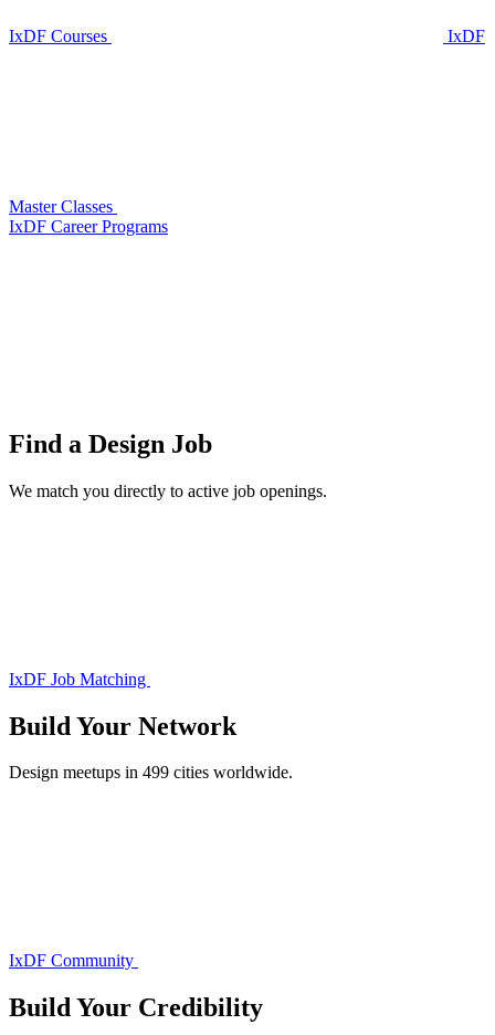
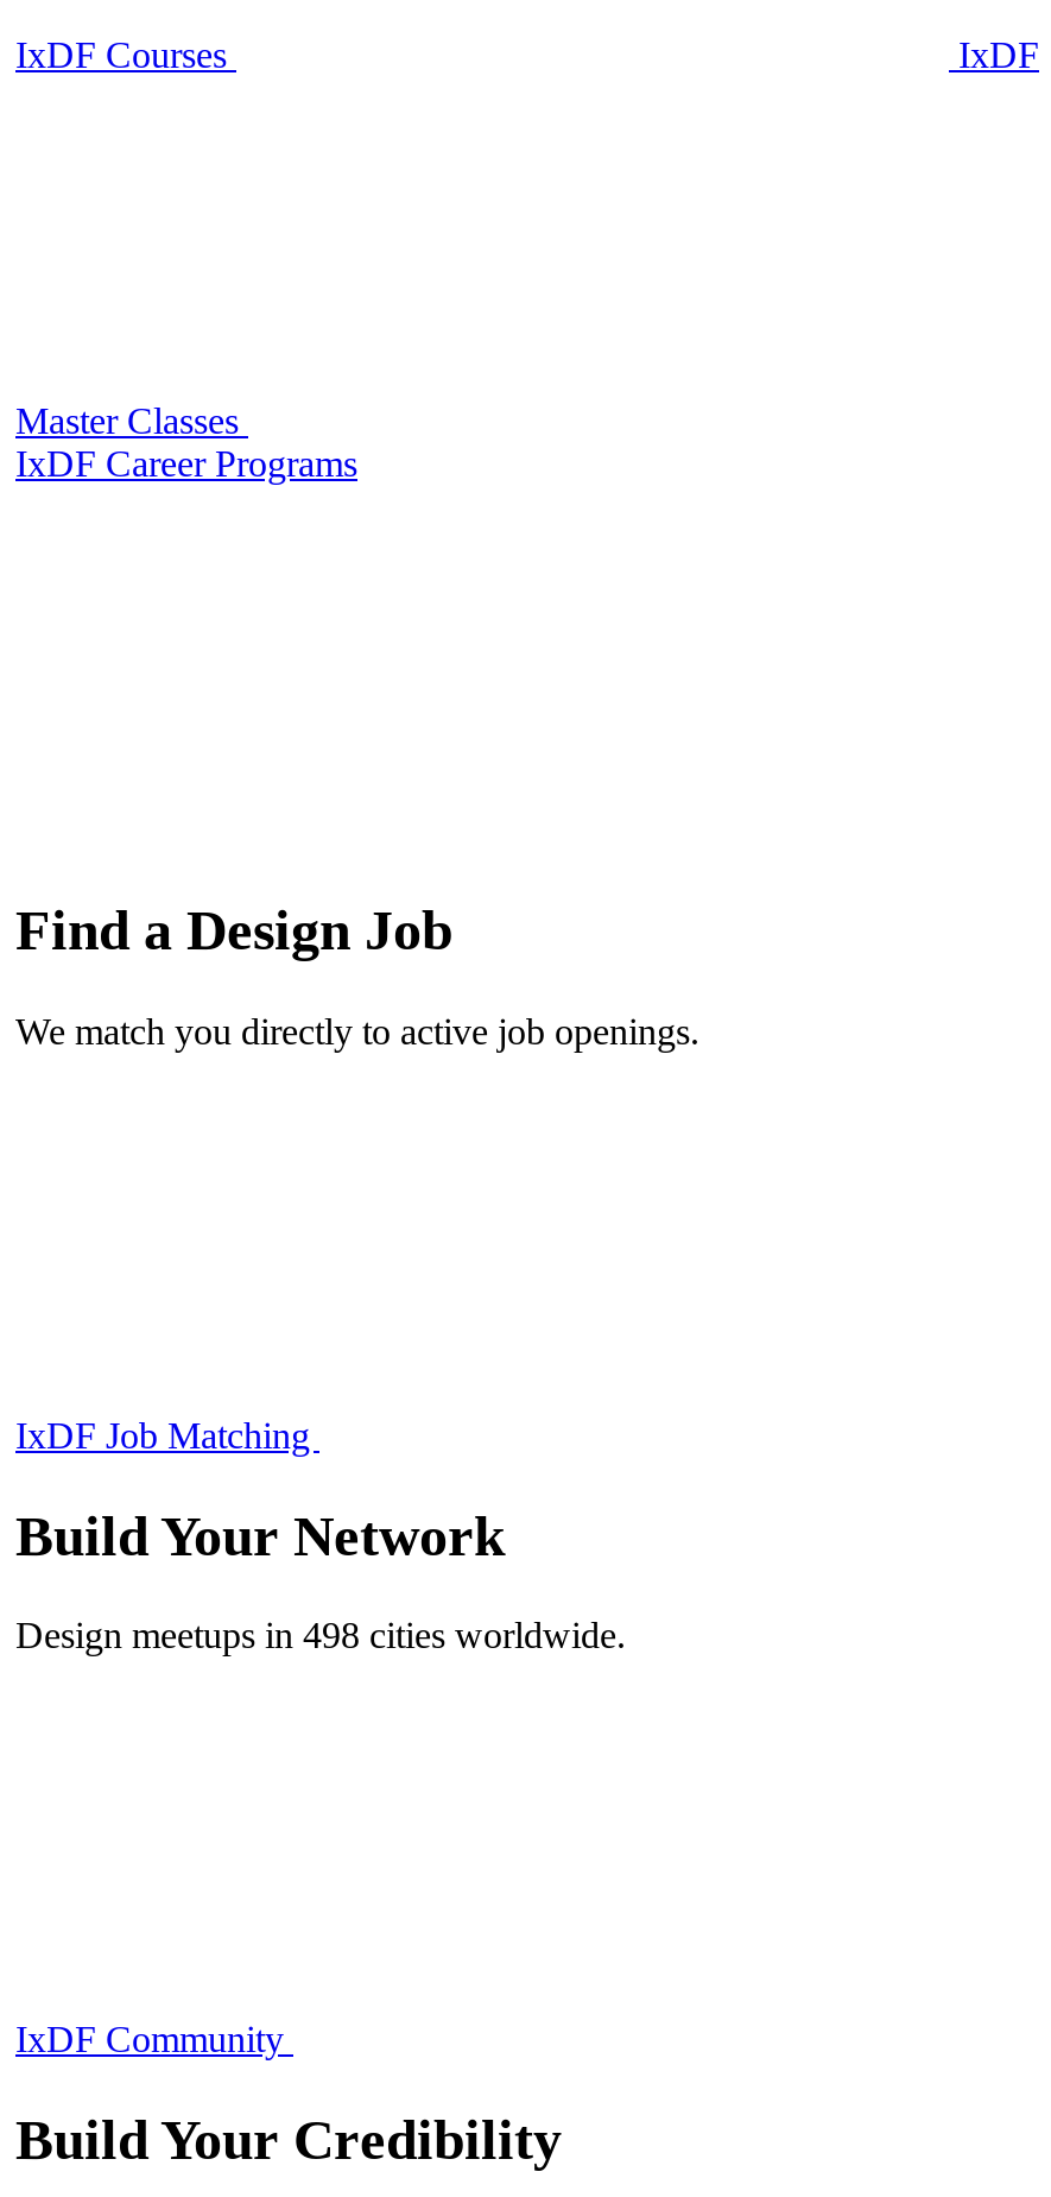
[9,763,293,782] Design meetups in 499 cities worldwide. -> [15,1616,626,1656] Design meetups in 498 cities worldwide.

